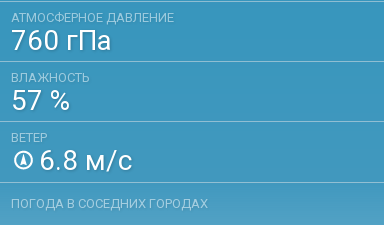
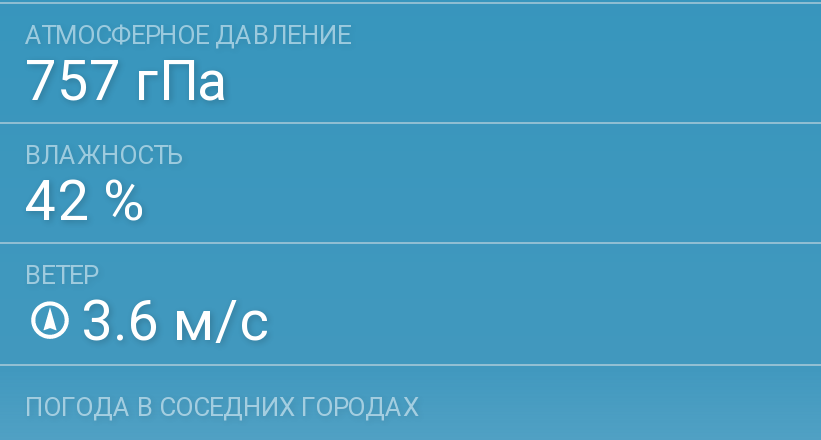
[11,23,112,56] 760 гПа -> [25,47,227,113] 757 гПа
[11,83,70,116] 57% -> [25,167,143,233] 42%
[39,143,132,176] 6.8 м/с -> [81,287,267,353] 3.6 м/с

